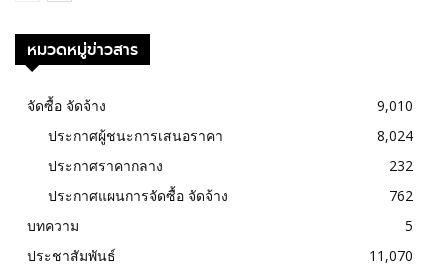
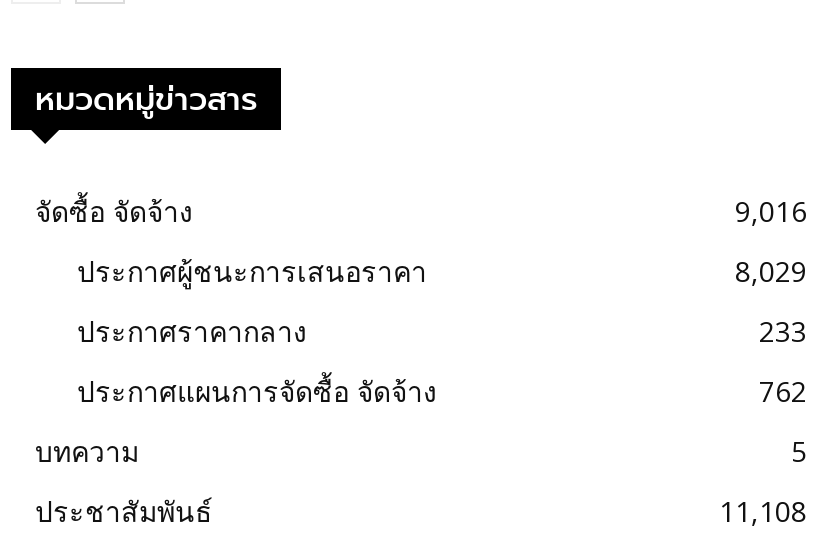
[377,96,413,115] 9,010 -> [735,191,807,229] 9,016
[377,126,413,145] 8,024 -> [735,251,807,289] 8,029
[389,156,413,175] 232 -> [759,311,807,349] 233
[369,246,413,265] 11,070 -> [719,491,807,529] 11,108

